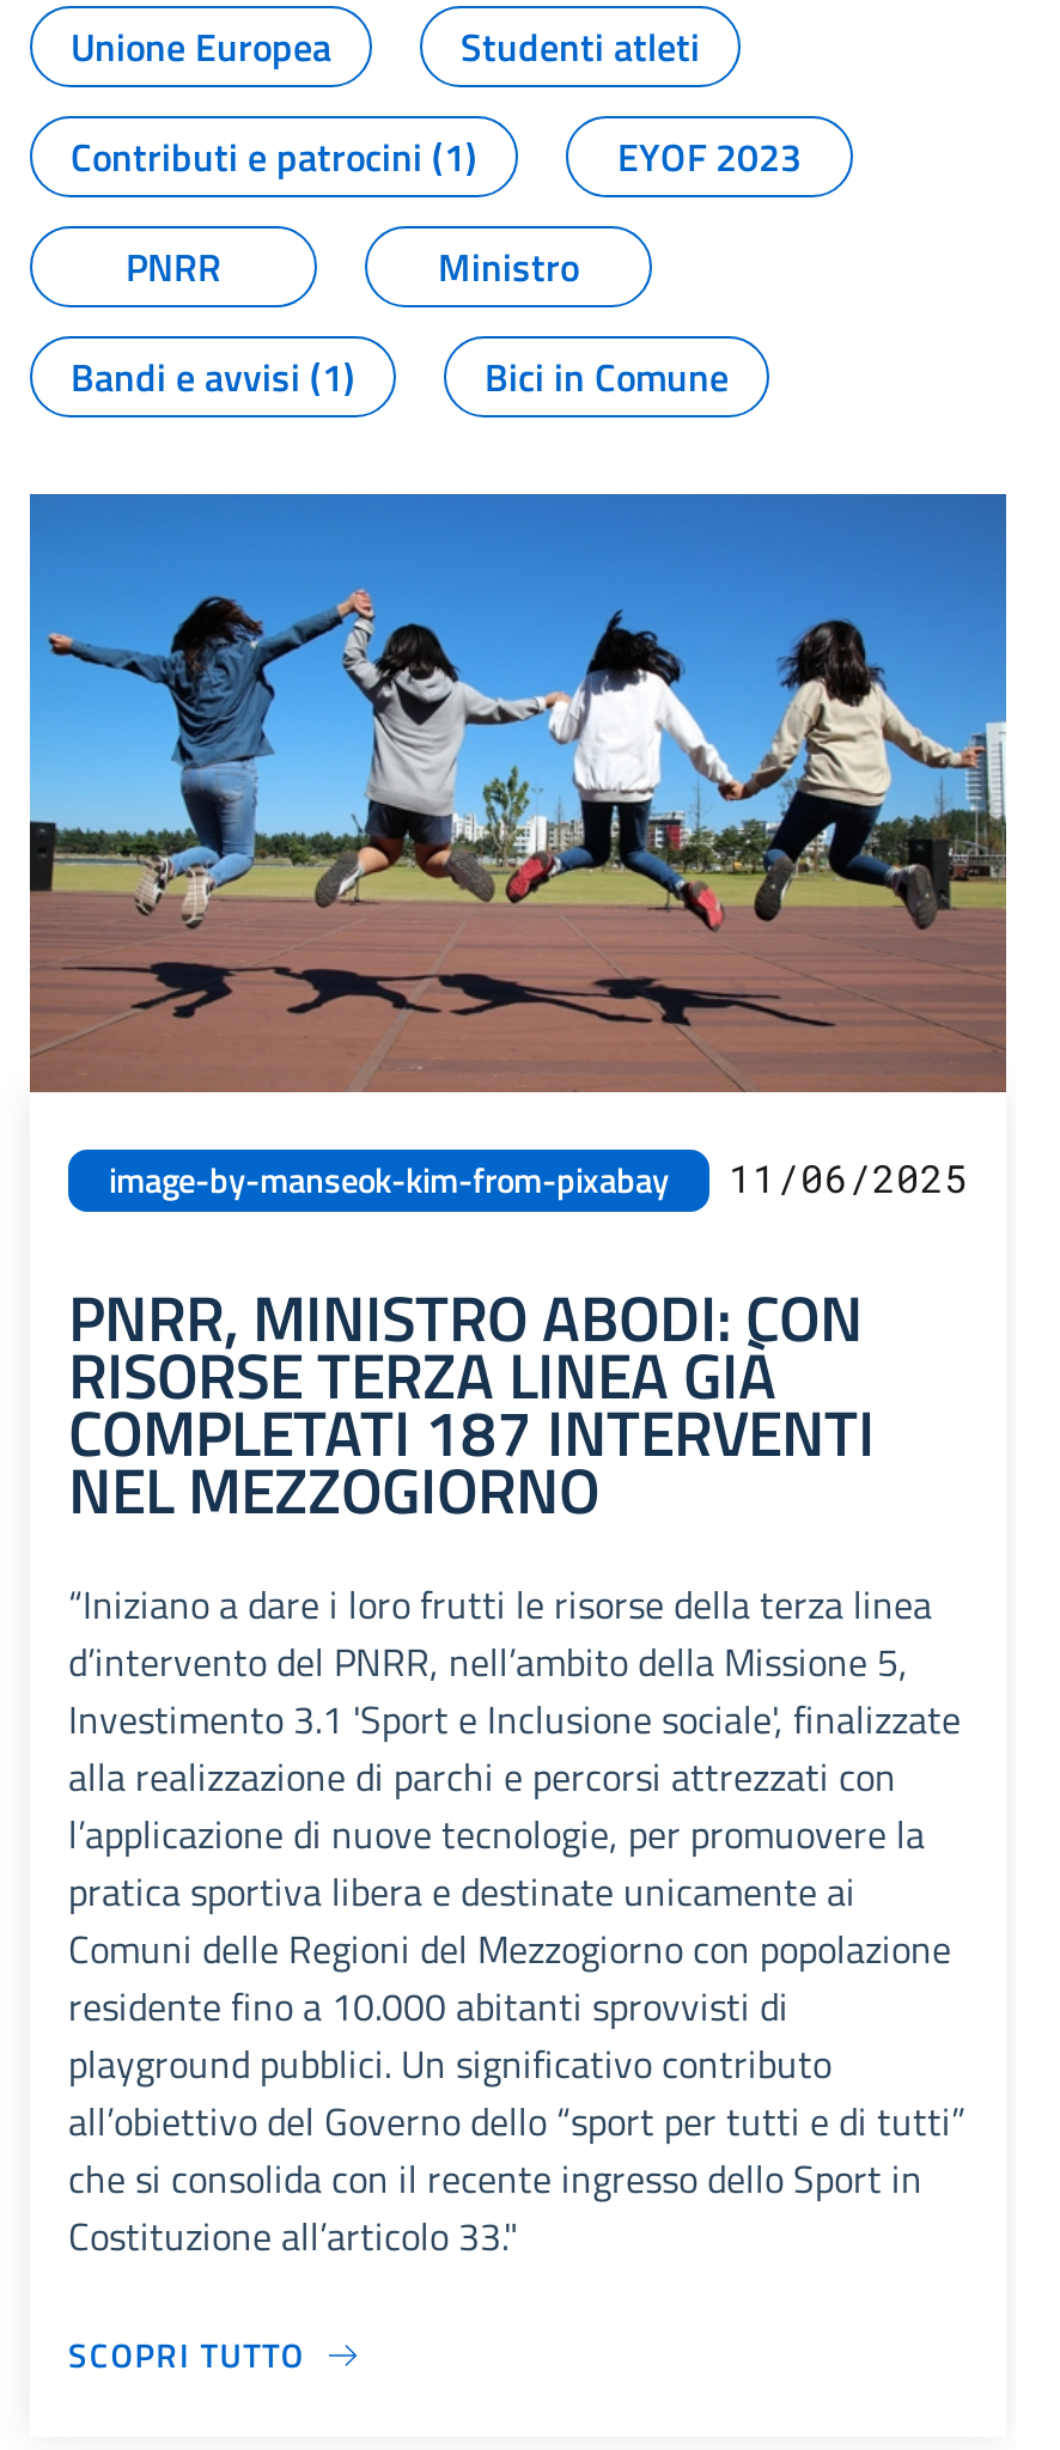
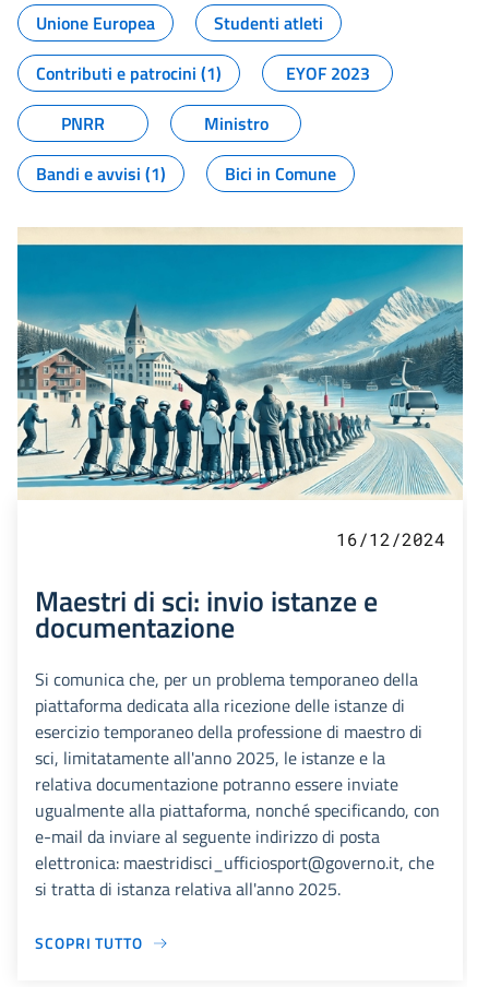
[28,492,1009,1207] [image] | image-by-manseok-kim-from-pixabay | 11/06/2025 -> [16,227,463,550] [image] | 16/12/2024
[68,1270,965,2265] PNRR, MINISTRO ABODI: CON | RISORSE TERZA LINEA GIÀ | COMPLETATI 187 INTERVENTI | NEL MEZZOGIORNO | “Iniziano a dare i loro frutti le risorse della terza linea | d’intervento del PNRR, nell’ambito della Missione 5, | Investimento 3.1 'Sport e Inclusione sociale', finalizzate | alla realizzazione di parchi e percorsi attrezzati con | l’applicazione di nuove tecnologie, per promuovere la | pratica sportiva libera e destinate unicamente ai | Comuni delle Regioni del Mezzogiorno con popolazione | residente fino a 10.000 abitanti sprovvisti di | playground pubblici. Un significativo contributo | all’obiettivo del Governo dello “sport per tutti e di tutti” | che si consolida con il recente ingresso dello Sport in | Costituzione all’articolo 33." -> [35,579,440,902] Maestri di sci: invio istanze e | documentazione | Si comunica che, per un problema temporaneo della | piattaforma dedicata alla ricezione delle istanze di | esercizio temporaneo della professione di maestro di | sci, limitatamente all'anno 2025, le istanze e la | relativa documentazione potranno essere inviate | ugualmente alla piattaforma, nonché specificando, con | e-mail da inviare al seguente indirizzo di posta | elettronica: maestridisci_ufficiosport@governo.it, che | si tratta di istanza relativa all'anno 2025.

